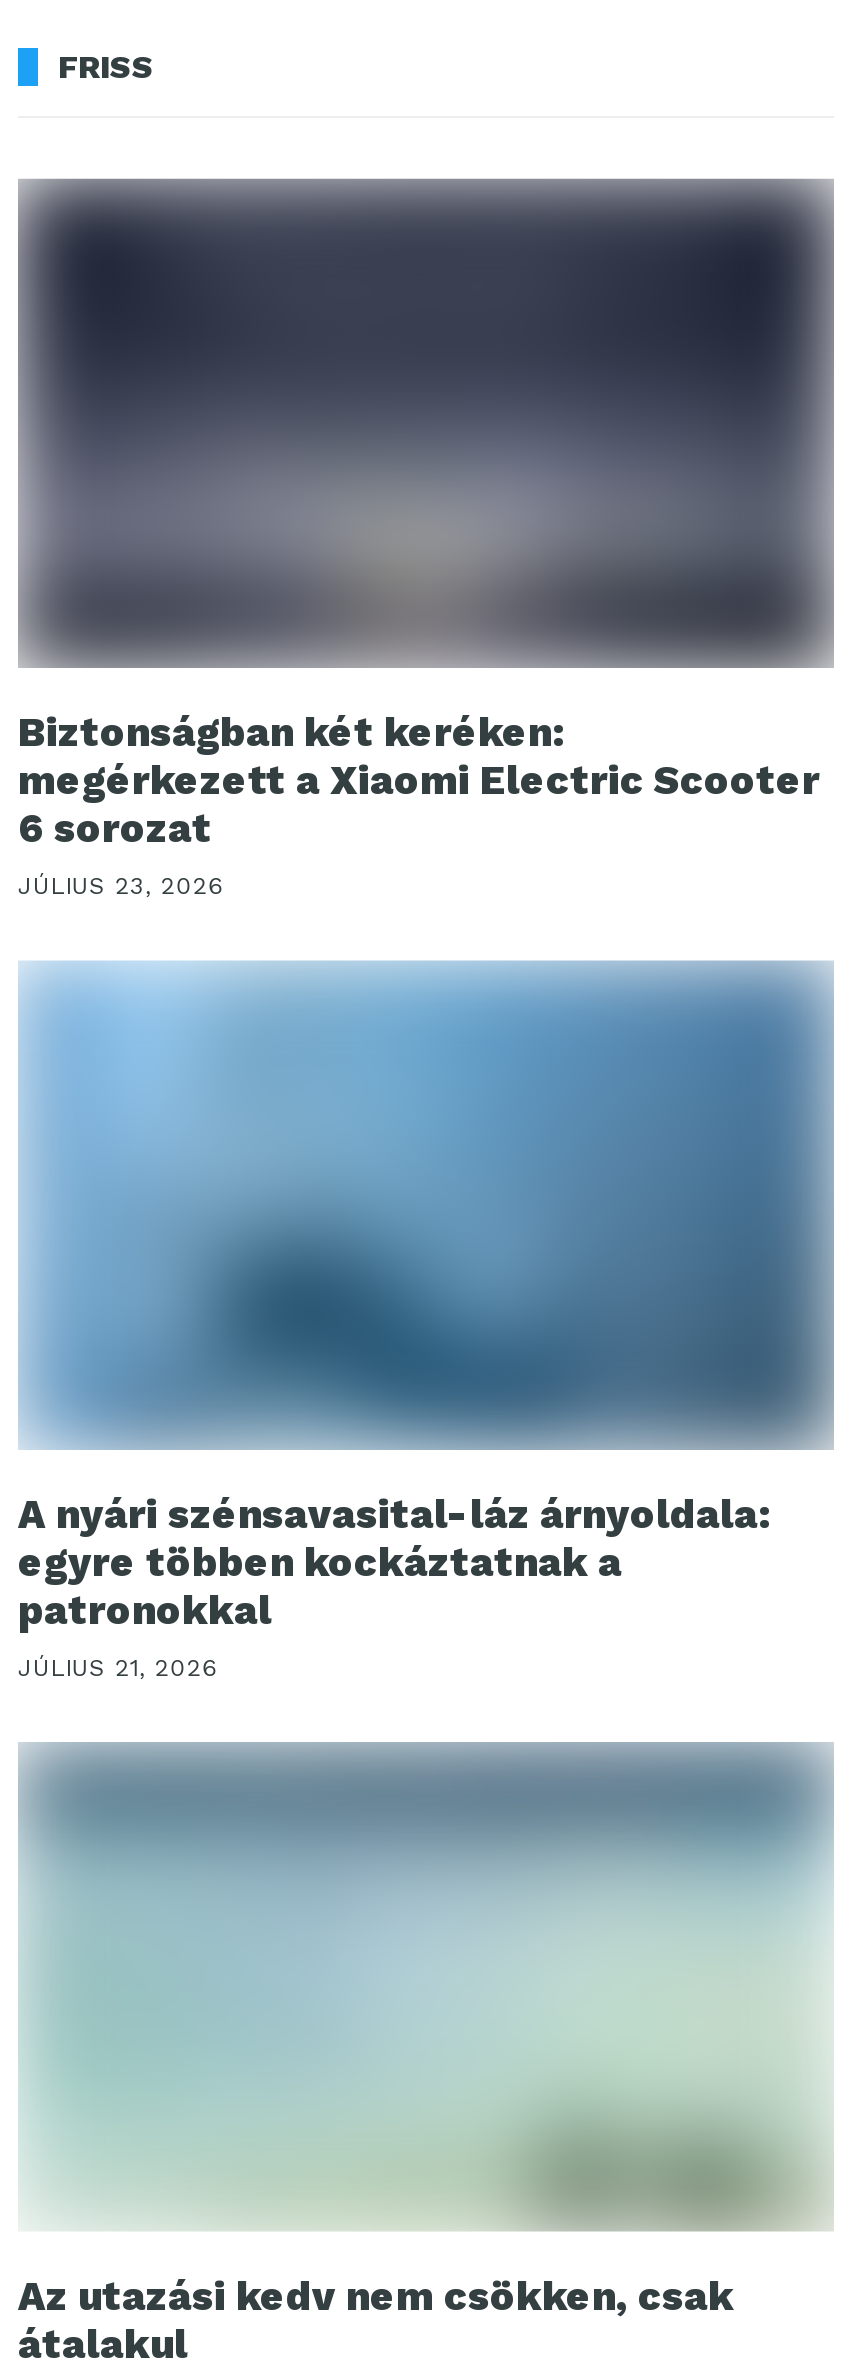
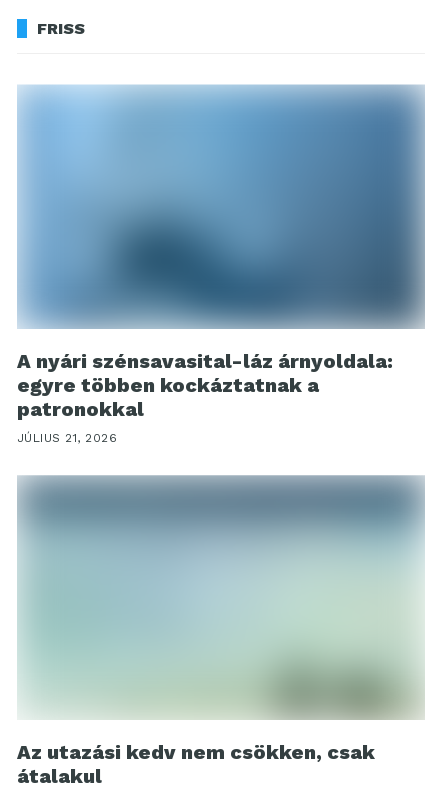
[18,178,834,900] [image] | Biztonságban két keréken: | megérkezett a Xiaomi Electric Scooter | 6 sorozat | JÚLIUS 23, 2026 -> none

